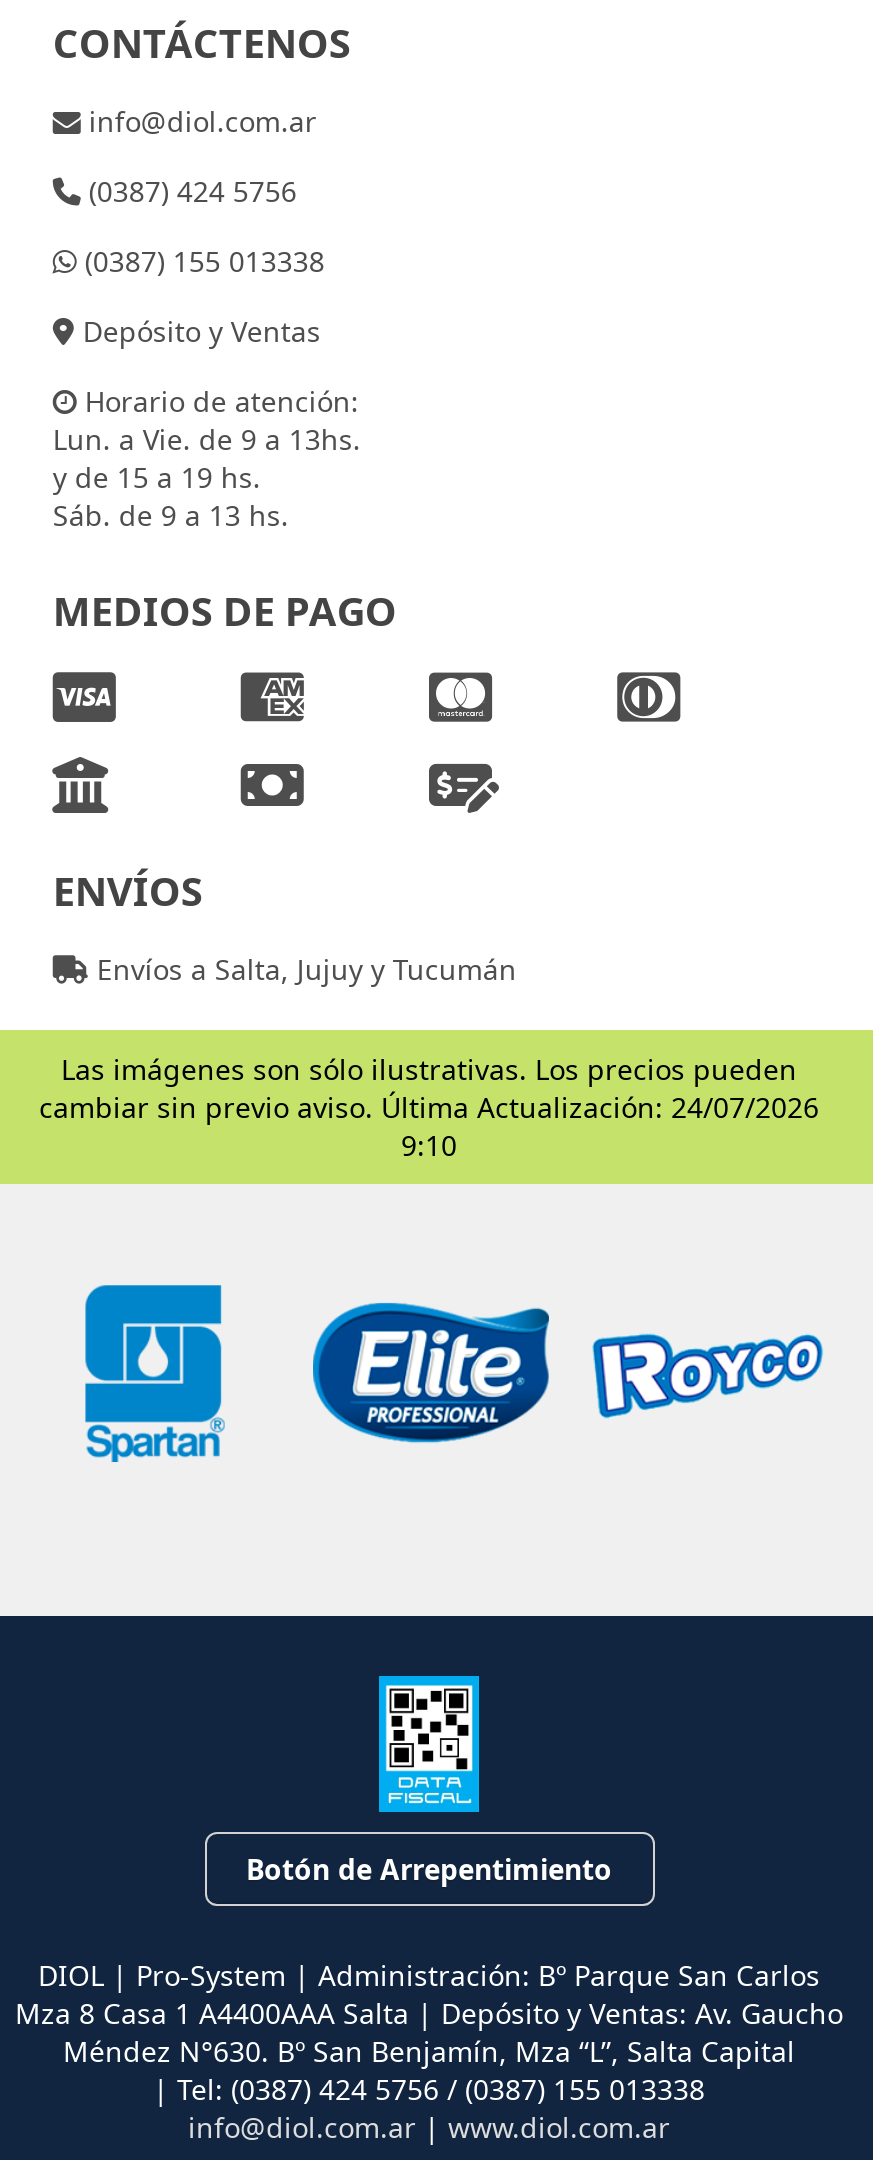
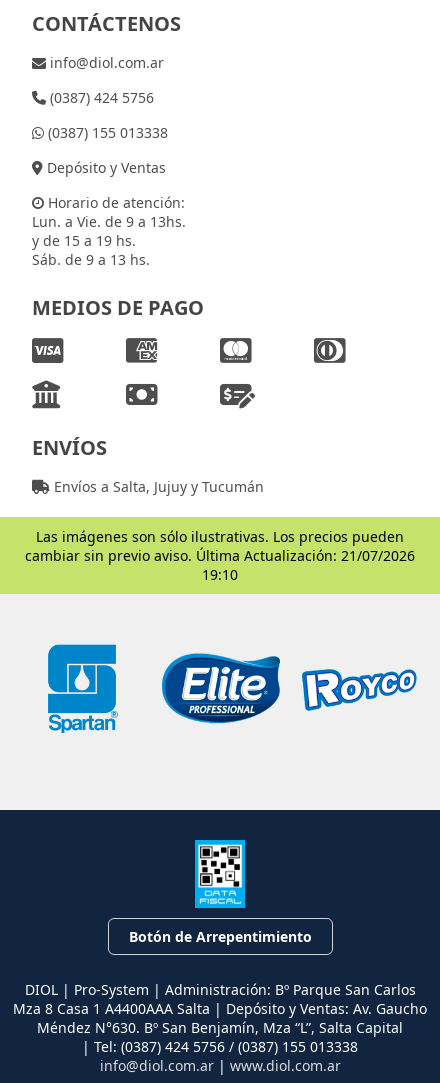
[39,1089,819,1127] cambiar sin previo aviso. Última Actualización: 24/07/2026 -> [25,546,415,565] cambiar sin previo aviso. Última Actualización: 21/07/2026
[401,1127,457,1165] 9:10 -> [202,565,238,584] 19:10

